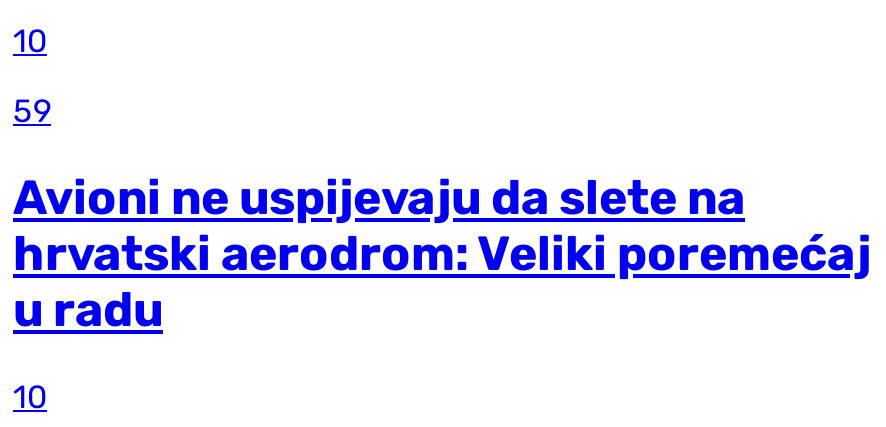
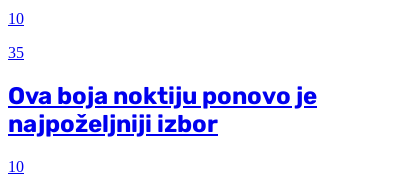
[13,92,51,130] 59 -> [8,44,24,61] 35
[13,170,871,338] Avioni ne uspijevaju da slete na | hrvatski aerodrom: Veliki poremećaj | u radu -> [8,82,317,138] Ova boja noktiju ponovo je | najpoželjniji izbor

